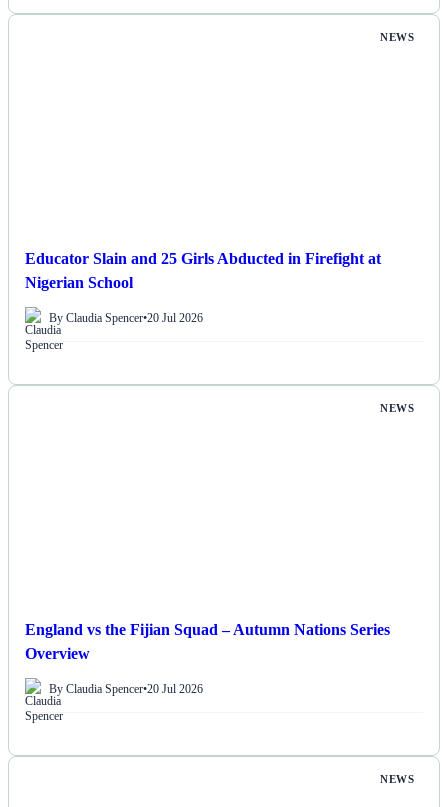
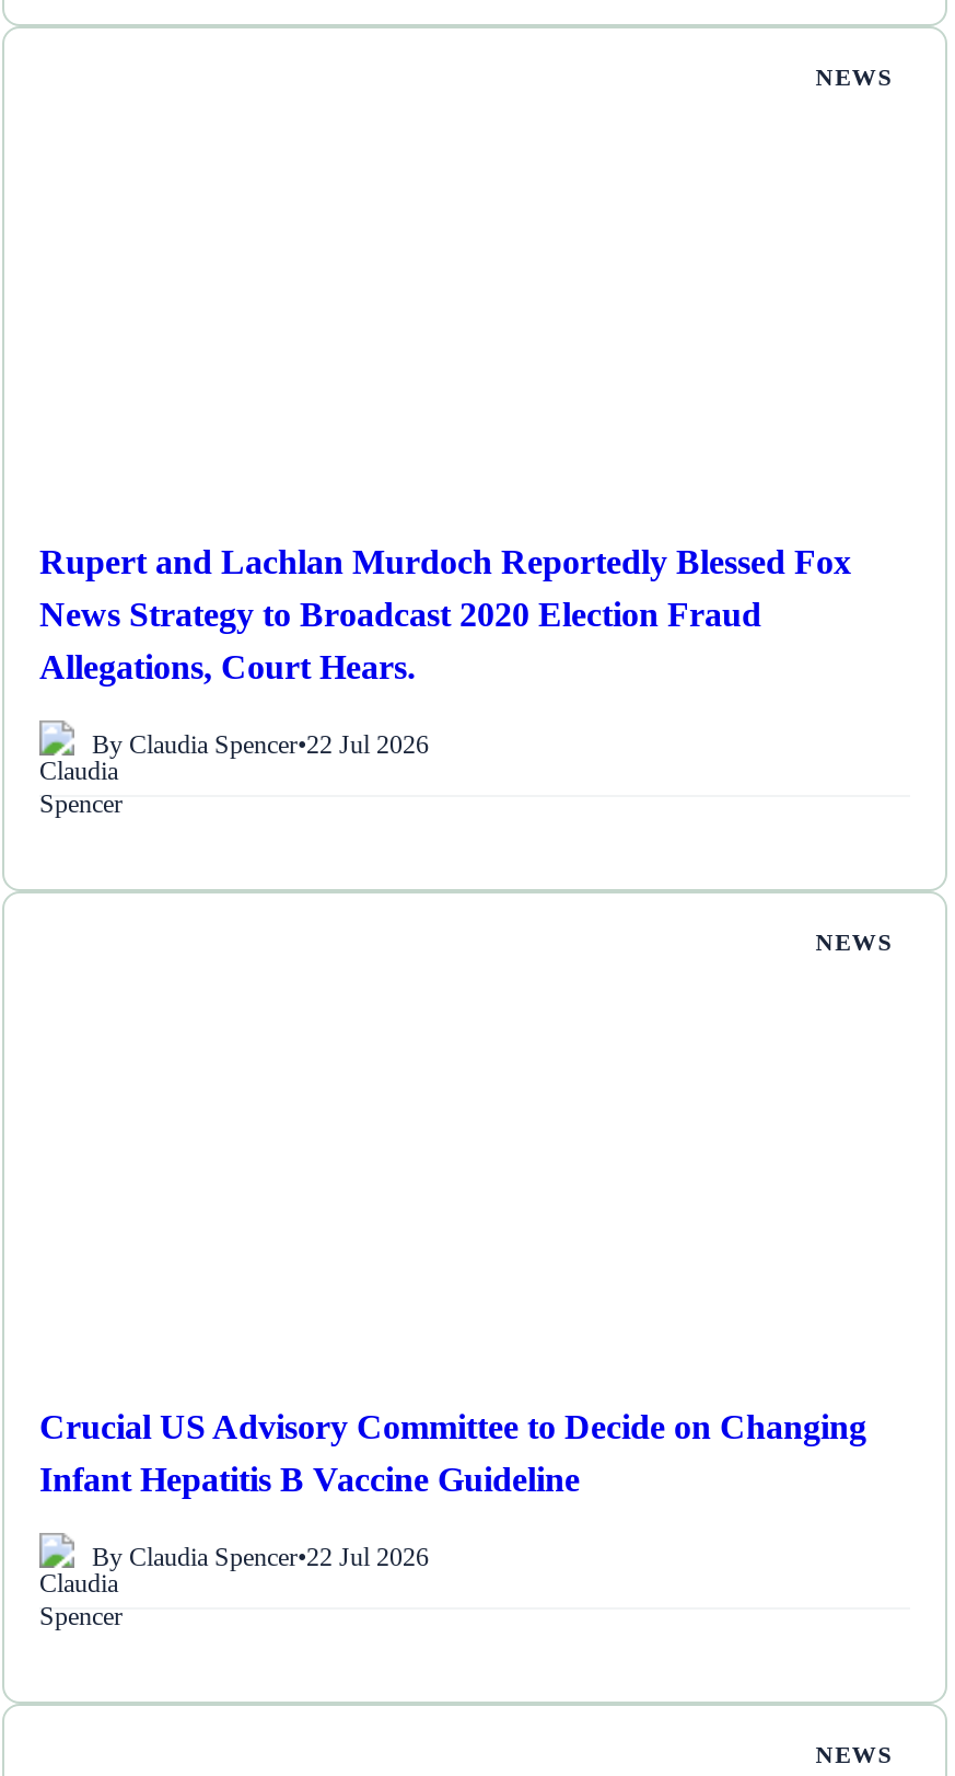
[25,250,381,291] Educator Slain and 25 Girls Abducted in Firefight at | Nigerian School -> [39,543,851,685] Rupert and Lachlan Murdoch Reportedly Blessed Fox | News Strategy to Broadcast 2020 Election Fraud | Allegations, Court Hears.
[49,311,203,325] By Claudia Spencer•20 Jul 2026 -> [92,730,429,761] By Claudia Spencer•22 Jul 2026
[25,621,390,662] England vs the Fijian Squad – Autumn Nations Series | Overview -> [39,1408,866,1497] Crucial US Advisory Committee to Decide on Changing | Infant Hepatitis B Vaccine Guideline
[49,682,203,696] By Claudia Spencer•20 Jul 2026 -> [92,1542,429,1573] By Claudia Spencer•22 Jul 2026

